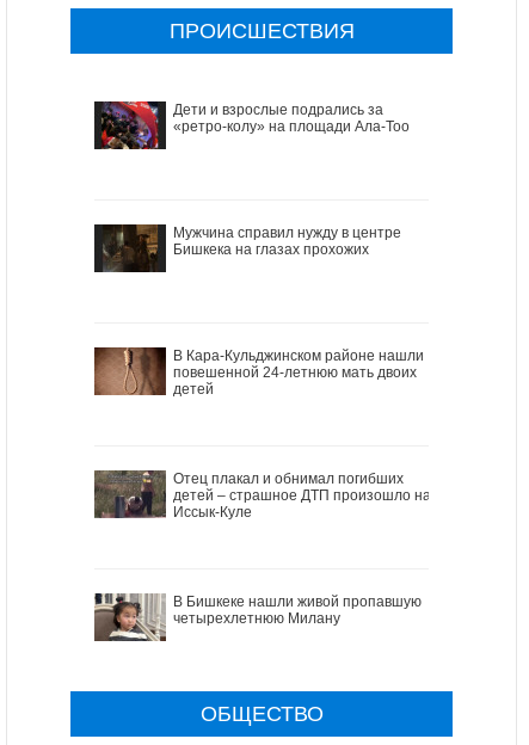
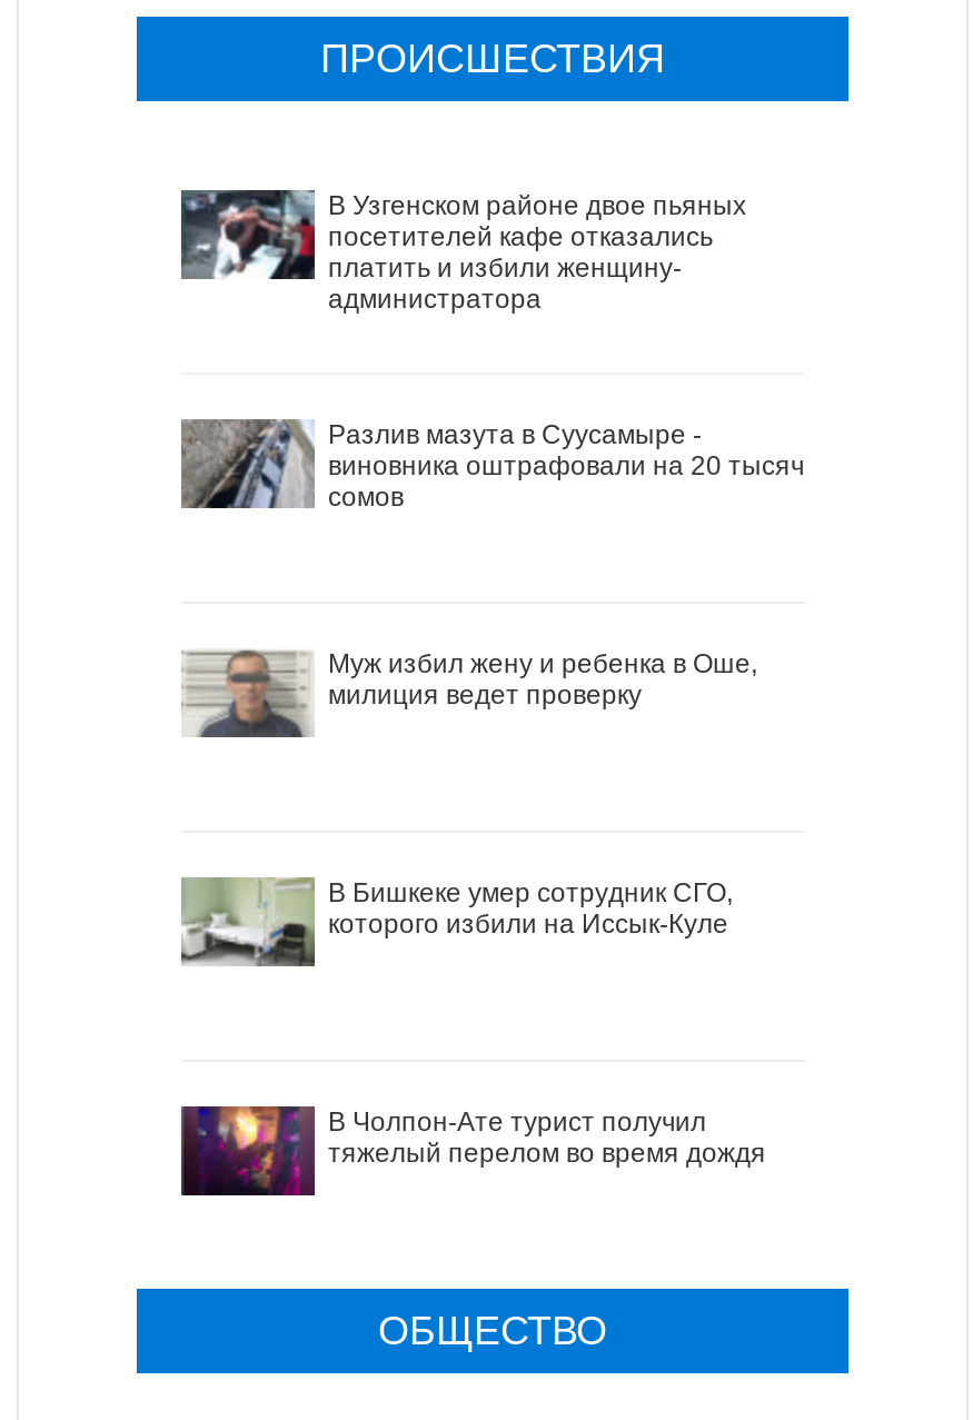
[94,100,410,150] [image] | Дети и взрослые подрались за | «ретро-колу» на площади Ала-Тоо -> [181,188,746,314] [image] | В Узгенском районе двое пьяных | посетителей кафе отказались | платить и избили женщину- | администратора
[94,224,401,273] [image] | Мужчина справил нужду в центре | Бишкека на глазах прохожих -> [181,419,804,512] [image] | Разлив мазута в Суусамыре - | виновника оштрафовали на 20 тысяч | сомов
[93,346,424,397] [image] | В Кара-Кульджинском районе нашли | повешенной 24-летнюю мать двоих | детей -> [181,648,757,739] [image] | Муж избил жену и ребенка в Оше, | милиция ведет проверку
[93,470,431,520] [image] | Отец плакал и обнимал погибших | детей – страшное ДТП произошло на | Иссык-Куле -> [181,877,733,966] [image] | В Бишкеке умер сотрудник СГО, | которого избили на Иссык-Куле
[94,593,422,642] [image] | В Бишкеке нашли живой пропавшую | четырехлетнюю Милану -> [181,1106,766,1195] [image] | В Чолпон-Ате турист получил | тяжелый перелом во время дождя

